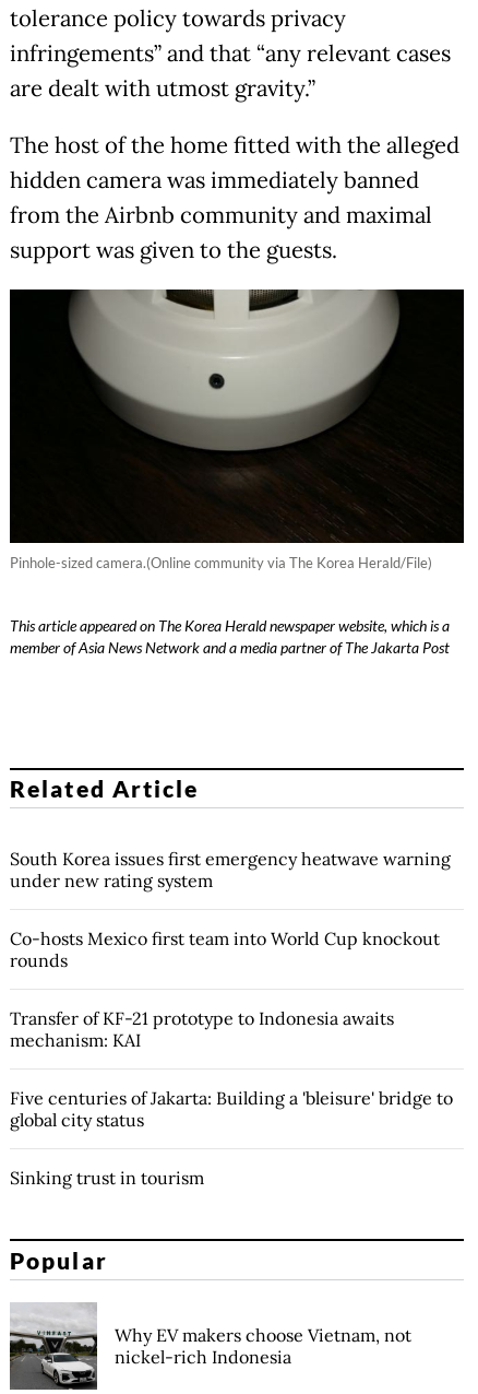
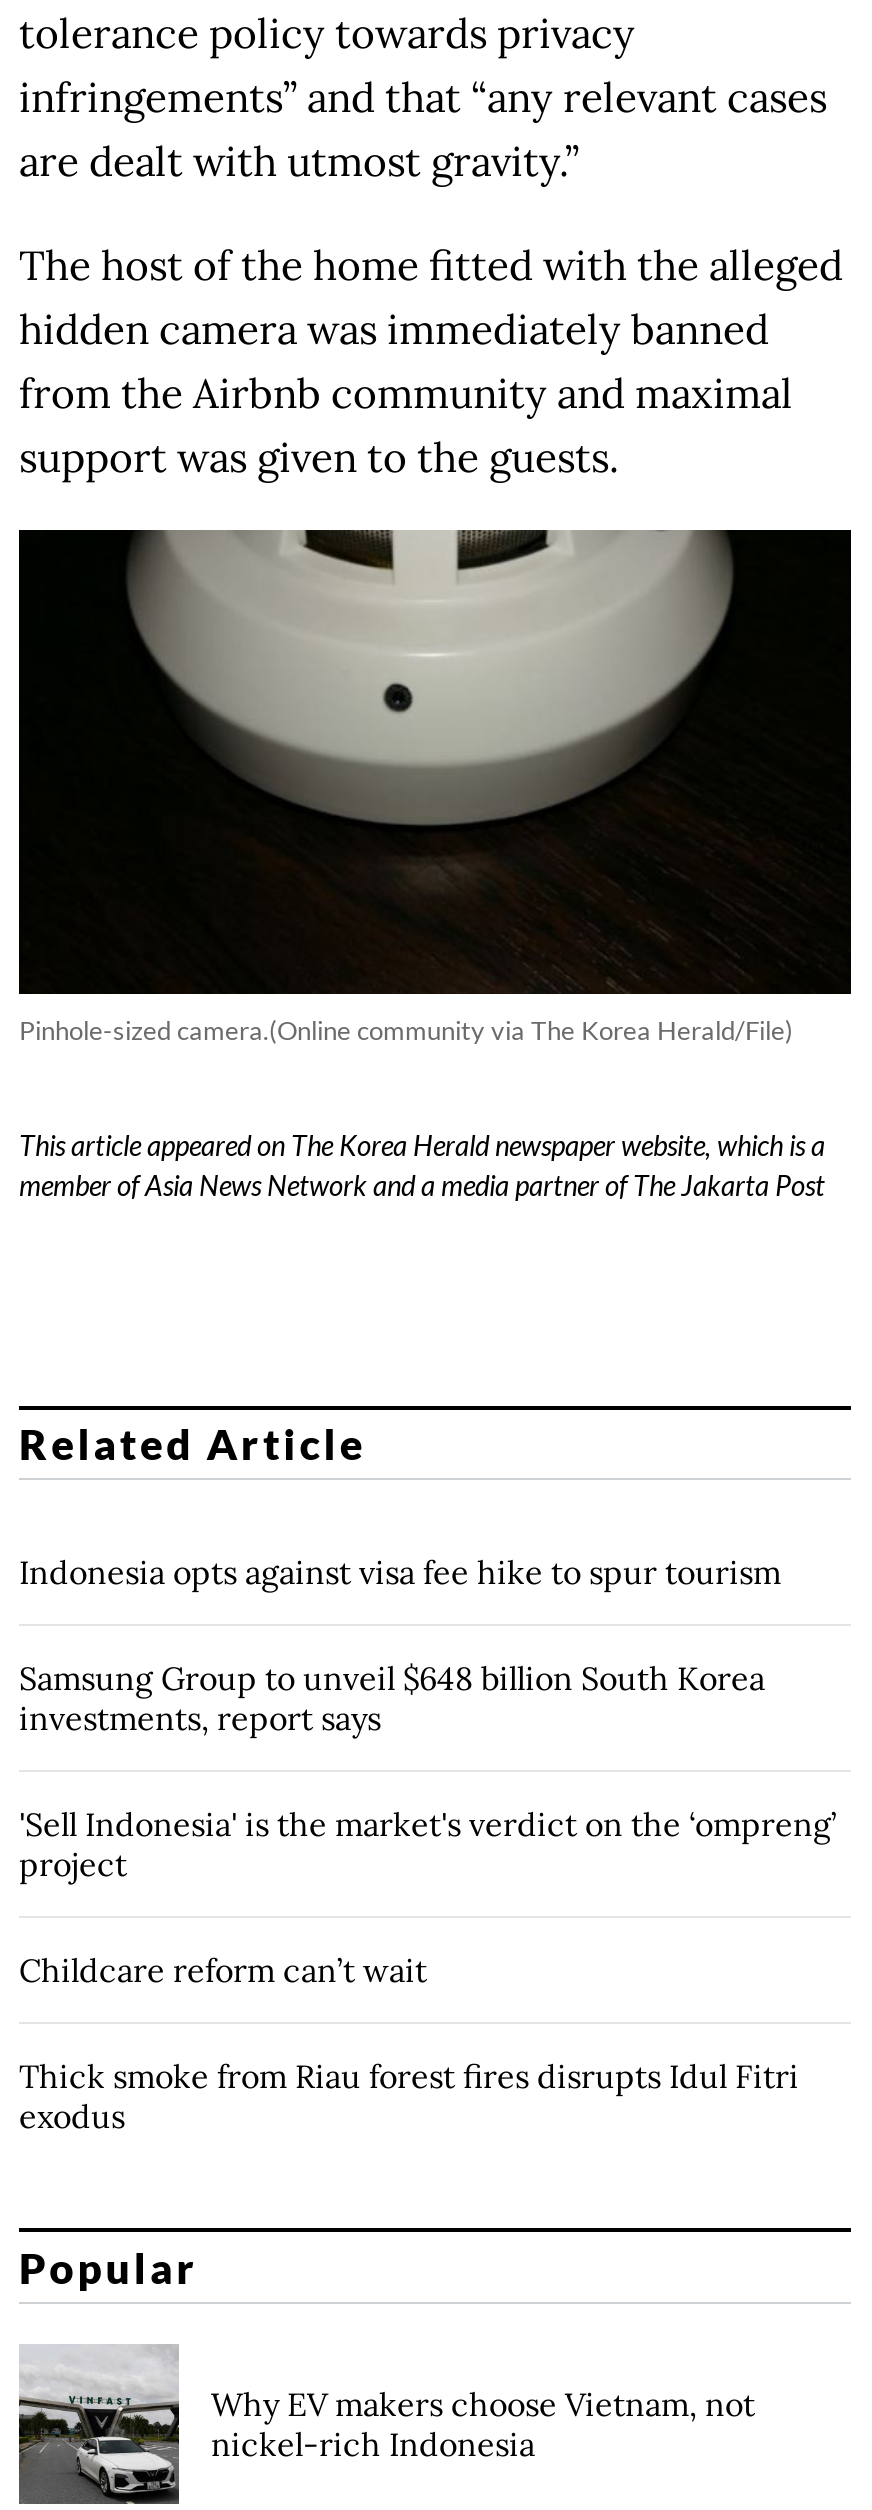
[10,848,451,892] South Korea issues first emergency heatwave warning | under new rating system -> [19,1552,781,1592] Indonesia opts against visa fee hike to spur tourism
[10,928,440,971] Co-hosts Mexico first team into World Cup knockout | rounds -> [19,1658,765,1738] Samsung Group to unveil $648 billion South Korea | investments, report says
[10,1007,394,1051] Transfer of KF-21 prototype to Indonesia awaits | mechanism: KAI -> [19,1804,837,1884] 'Sell Indonesia' is the market's verdict on the ‘ompreng’ | project
[10,1087,453,1131] Five centuries of Jakarta: Building a 'bleisure' bridge to | global city status -> [19,1950,427,1990] Childcare reform can’t wait
[10,1167,204,1189] Sinking trust in tourism -> [19,2056,799,2136] Thick smoke from Riau forest fires disrupts Idul Fitri | exodus

